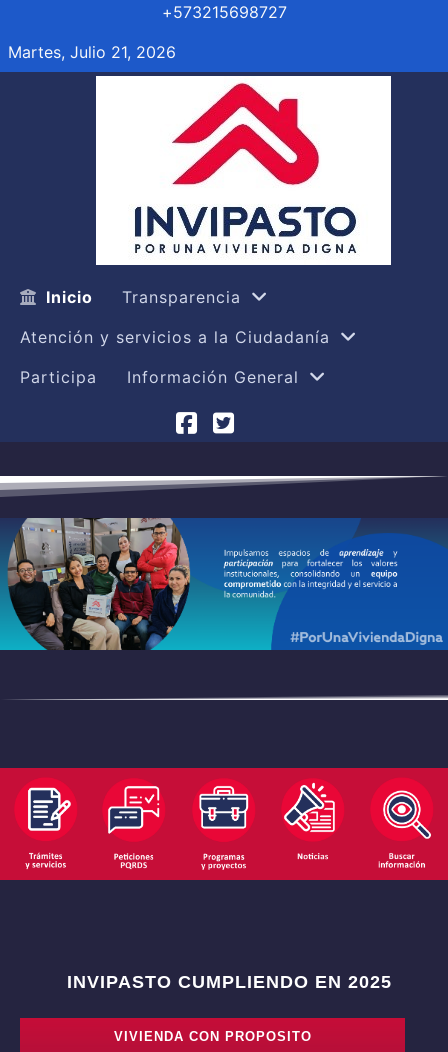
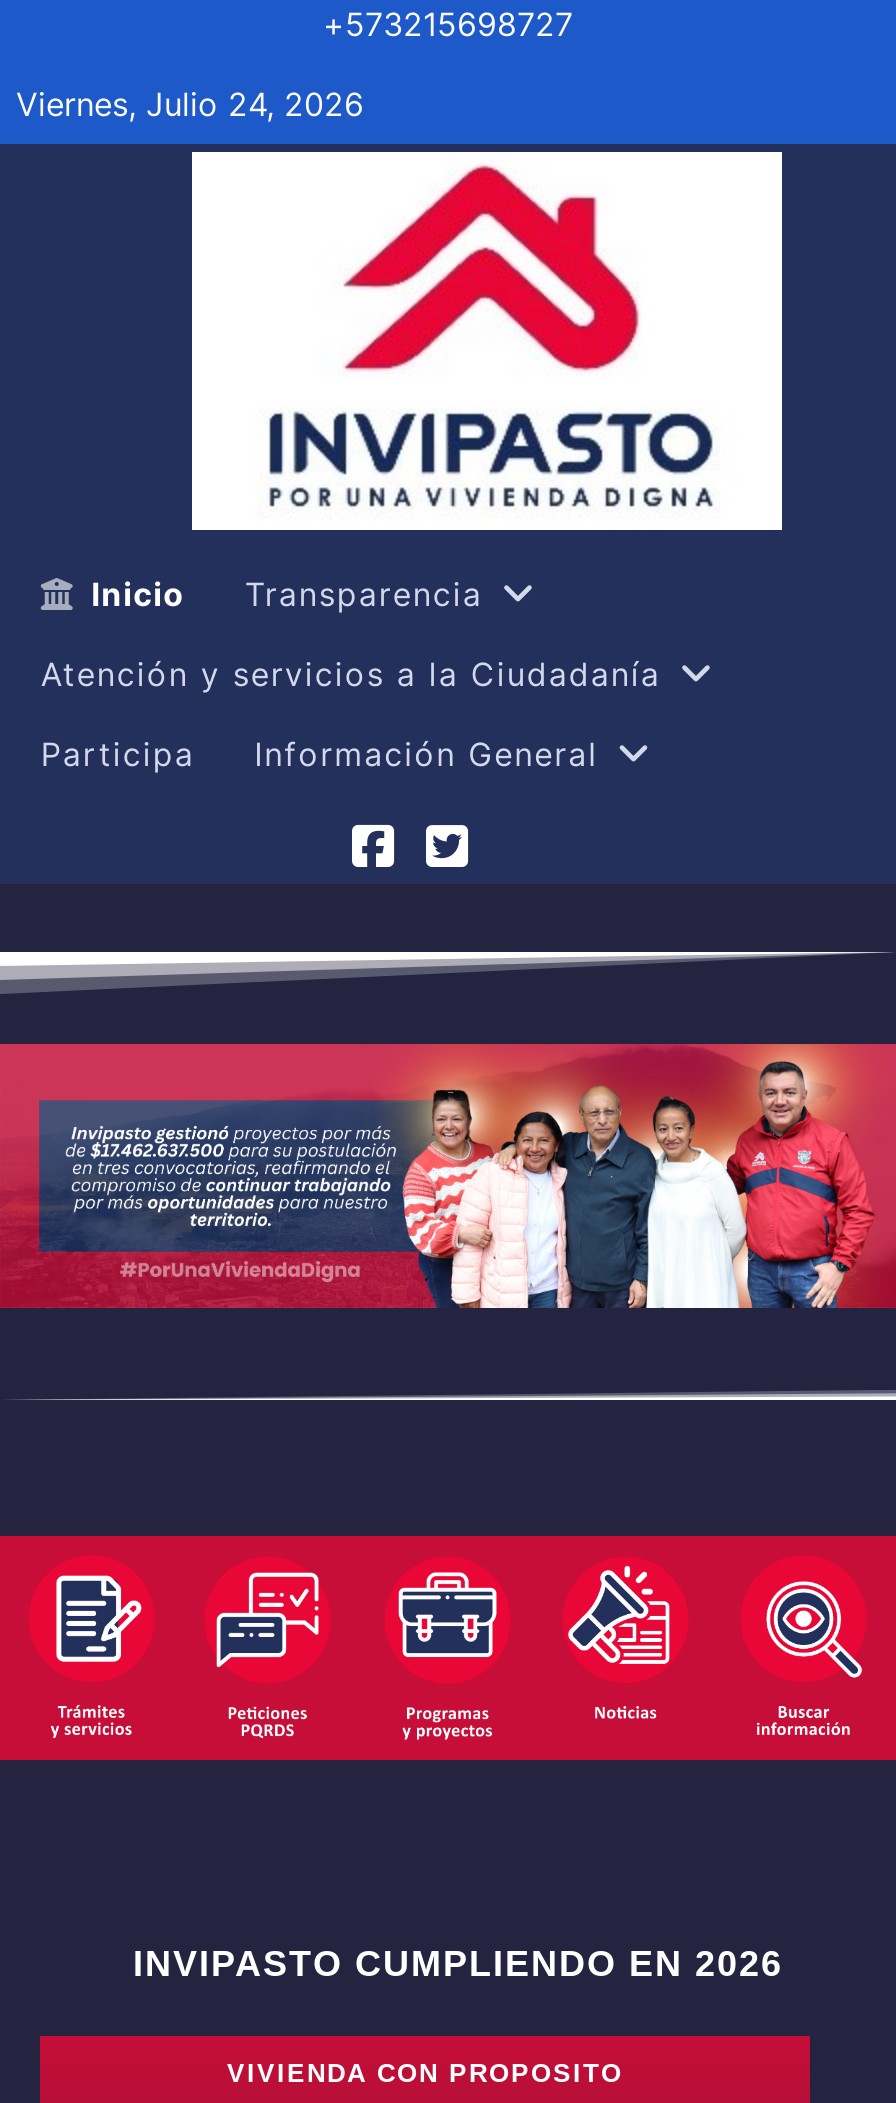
[8,42,176,62] Martes, Julio 21, 2026 -> [16,84,364,124] Viernes, Julio 24, 2026
[3,517,445,654] [image] -> [6,1036,890,1310] [image]
[66,972,391,992] INVIPASTO CUMPLIENDO EN 2025 -> [133,1945,783,1985] INVIPASTO CUMPLIENDO EN 2026

